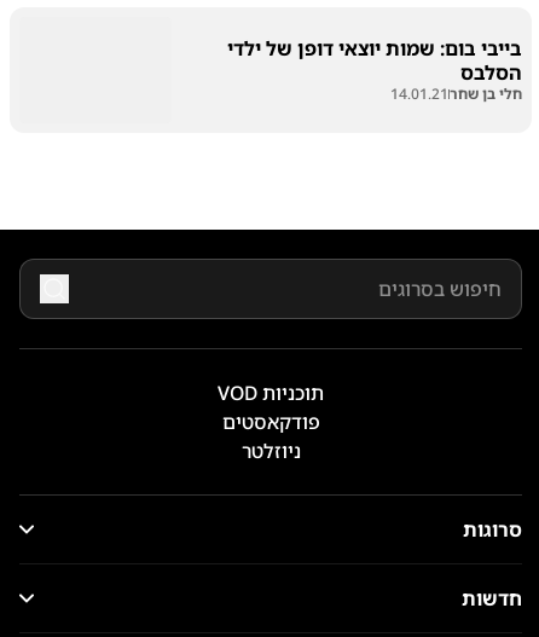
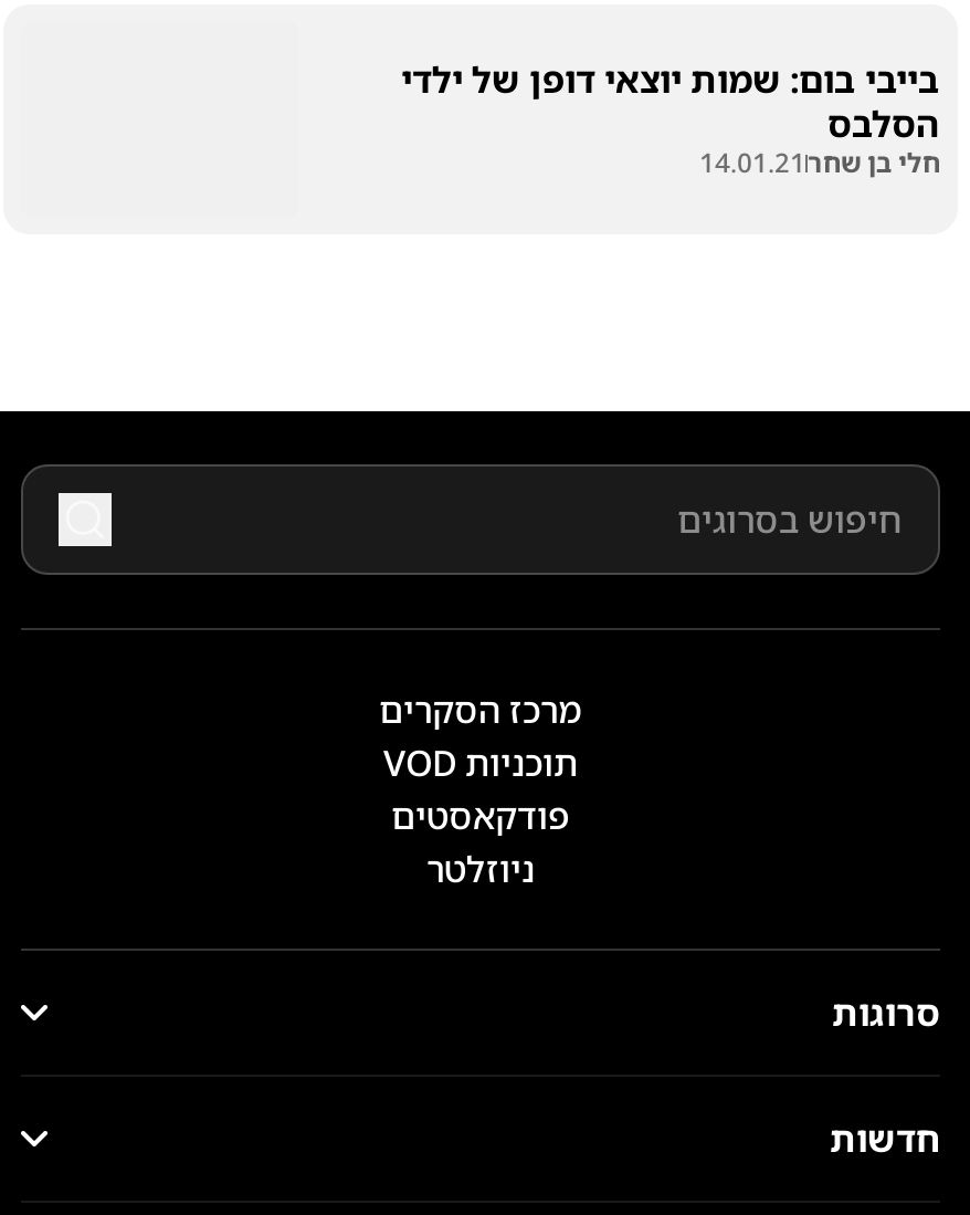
none -> [379,685,582,734] מרכז הסקרים

